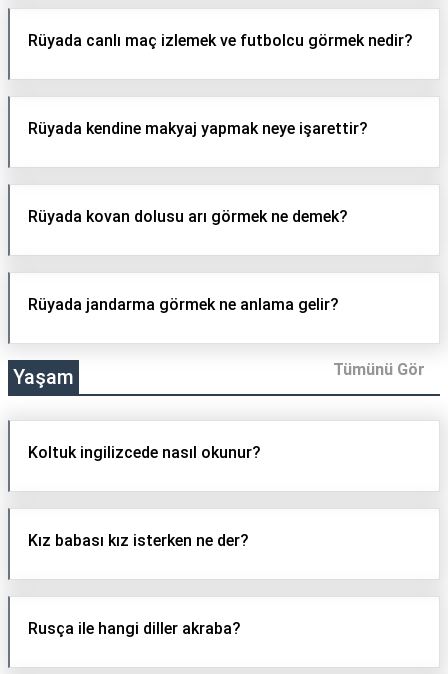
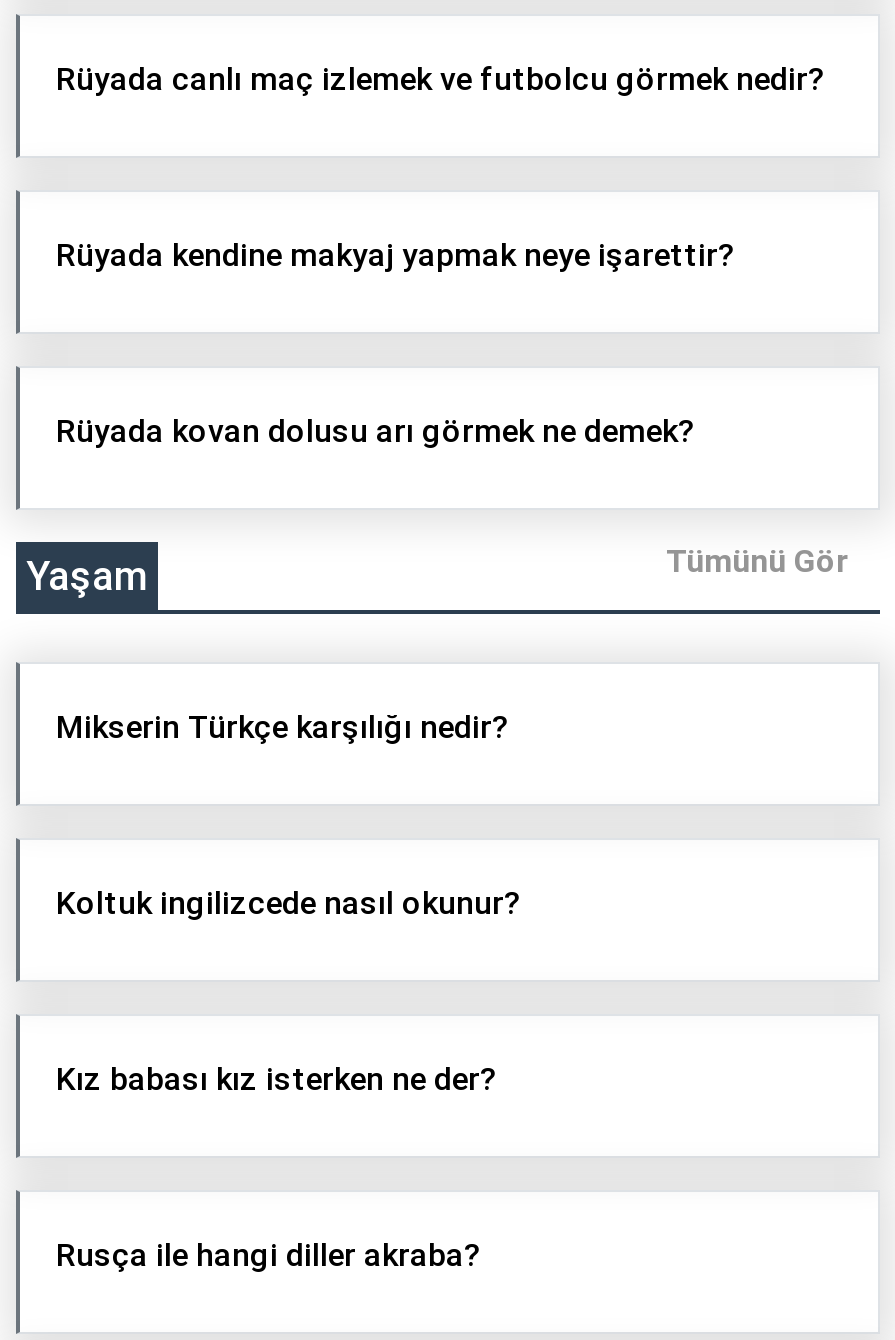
[28,295,339,314] Rüyada jandarma görmek ne anlama gelir? -> none
moved [13,360,425,389] -> [26,543,850,601]: Yaşam | Tümünü Gör
none -> [56,709,510,747] Mikserin Türkçe karşılığı nedir?

